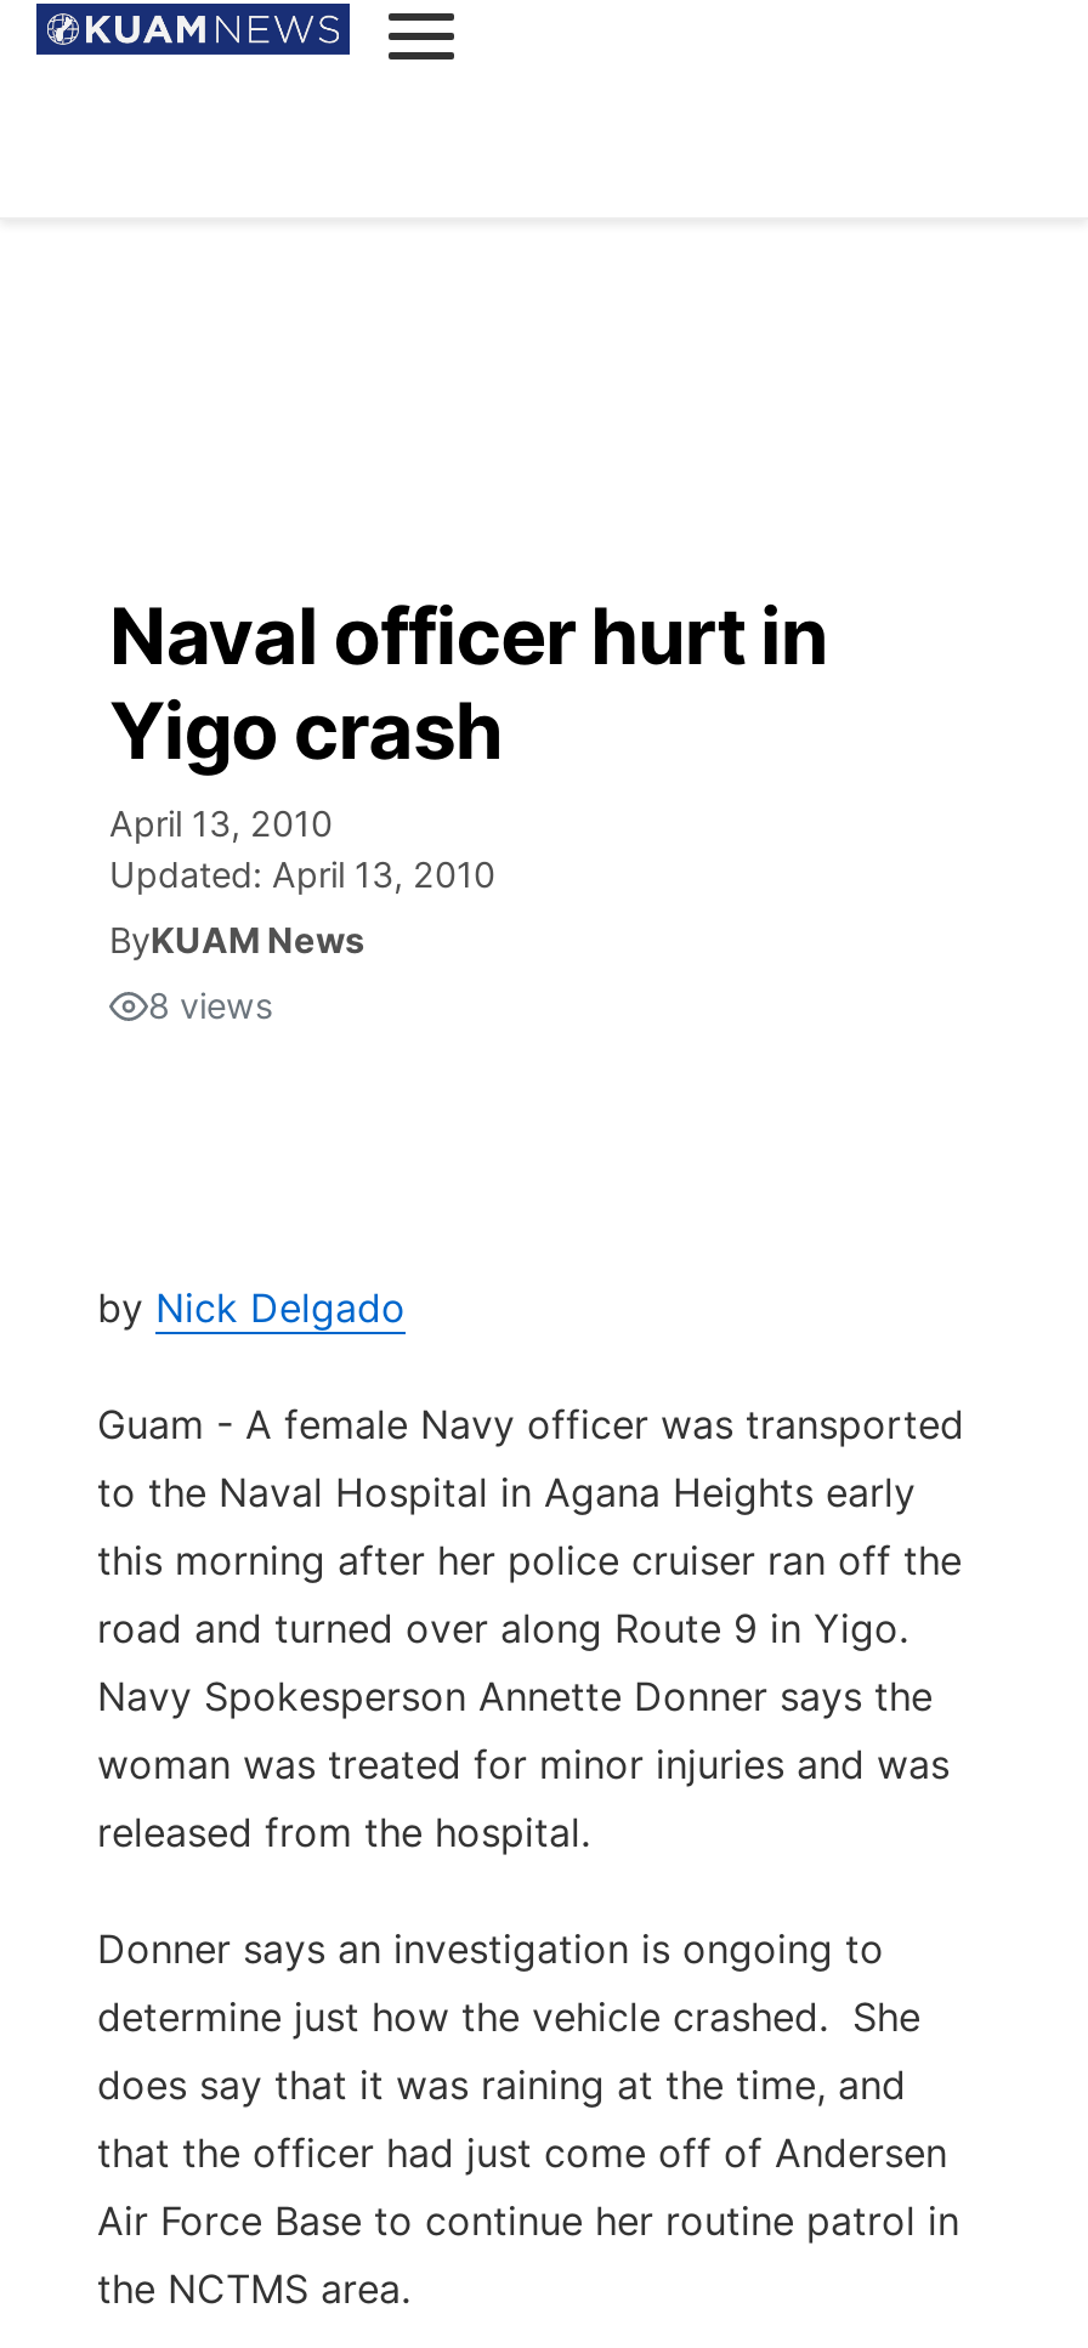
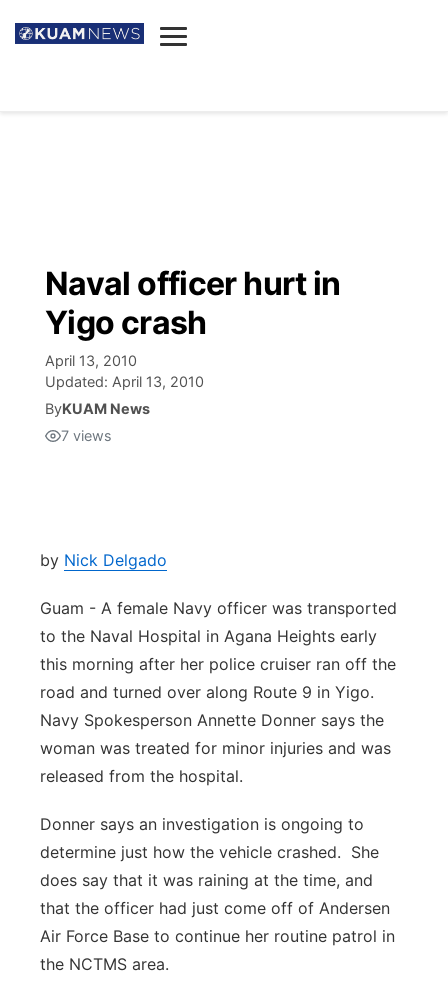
[148,985,274,1026] 8 views -> [61,427,112,444] 7 views

